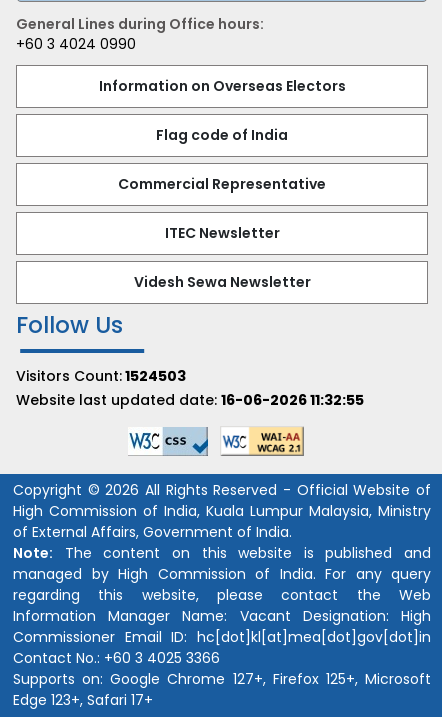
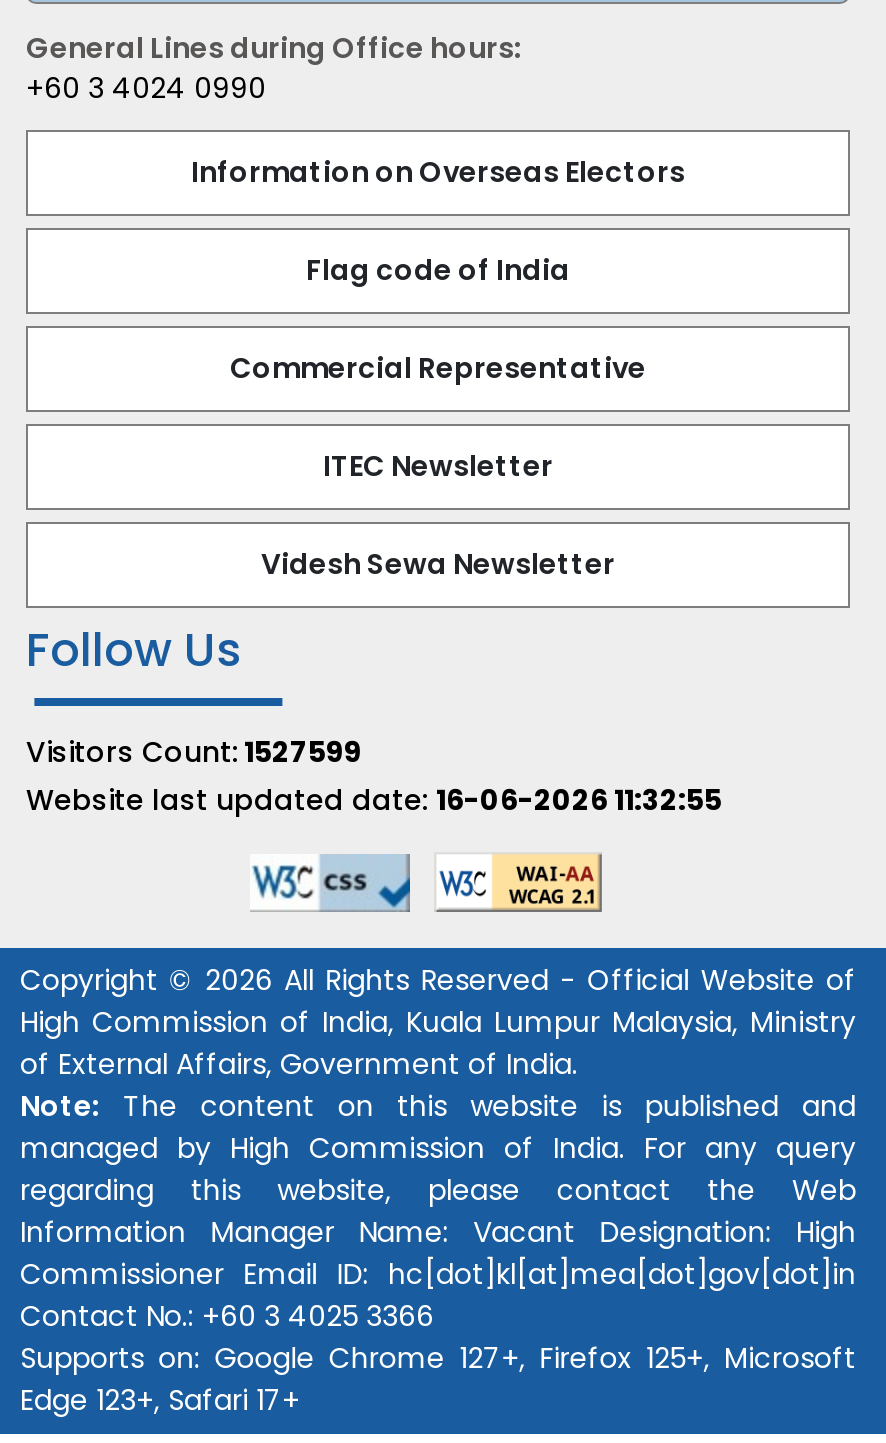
[16,366,186,386] Visitors Count: 1524503 -> [26,732,362,772] Visitors Count: 1527599

